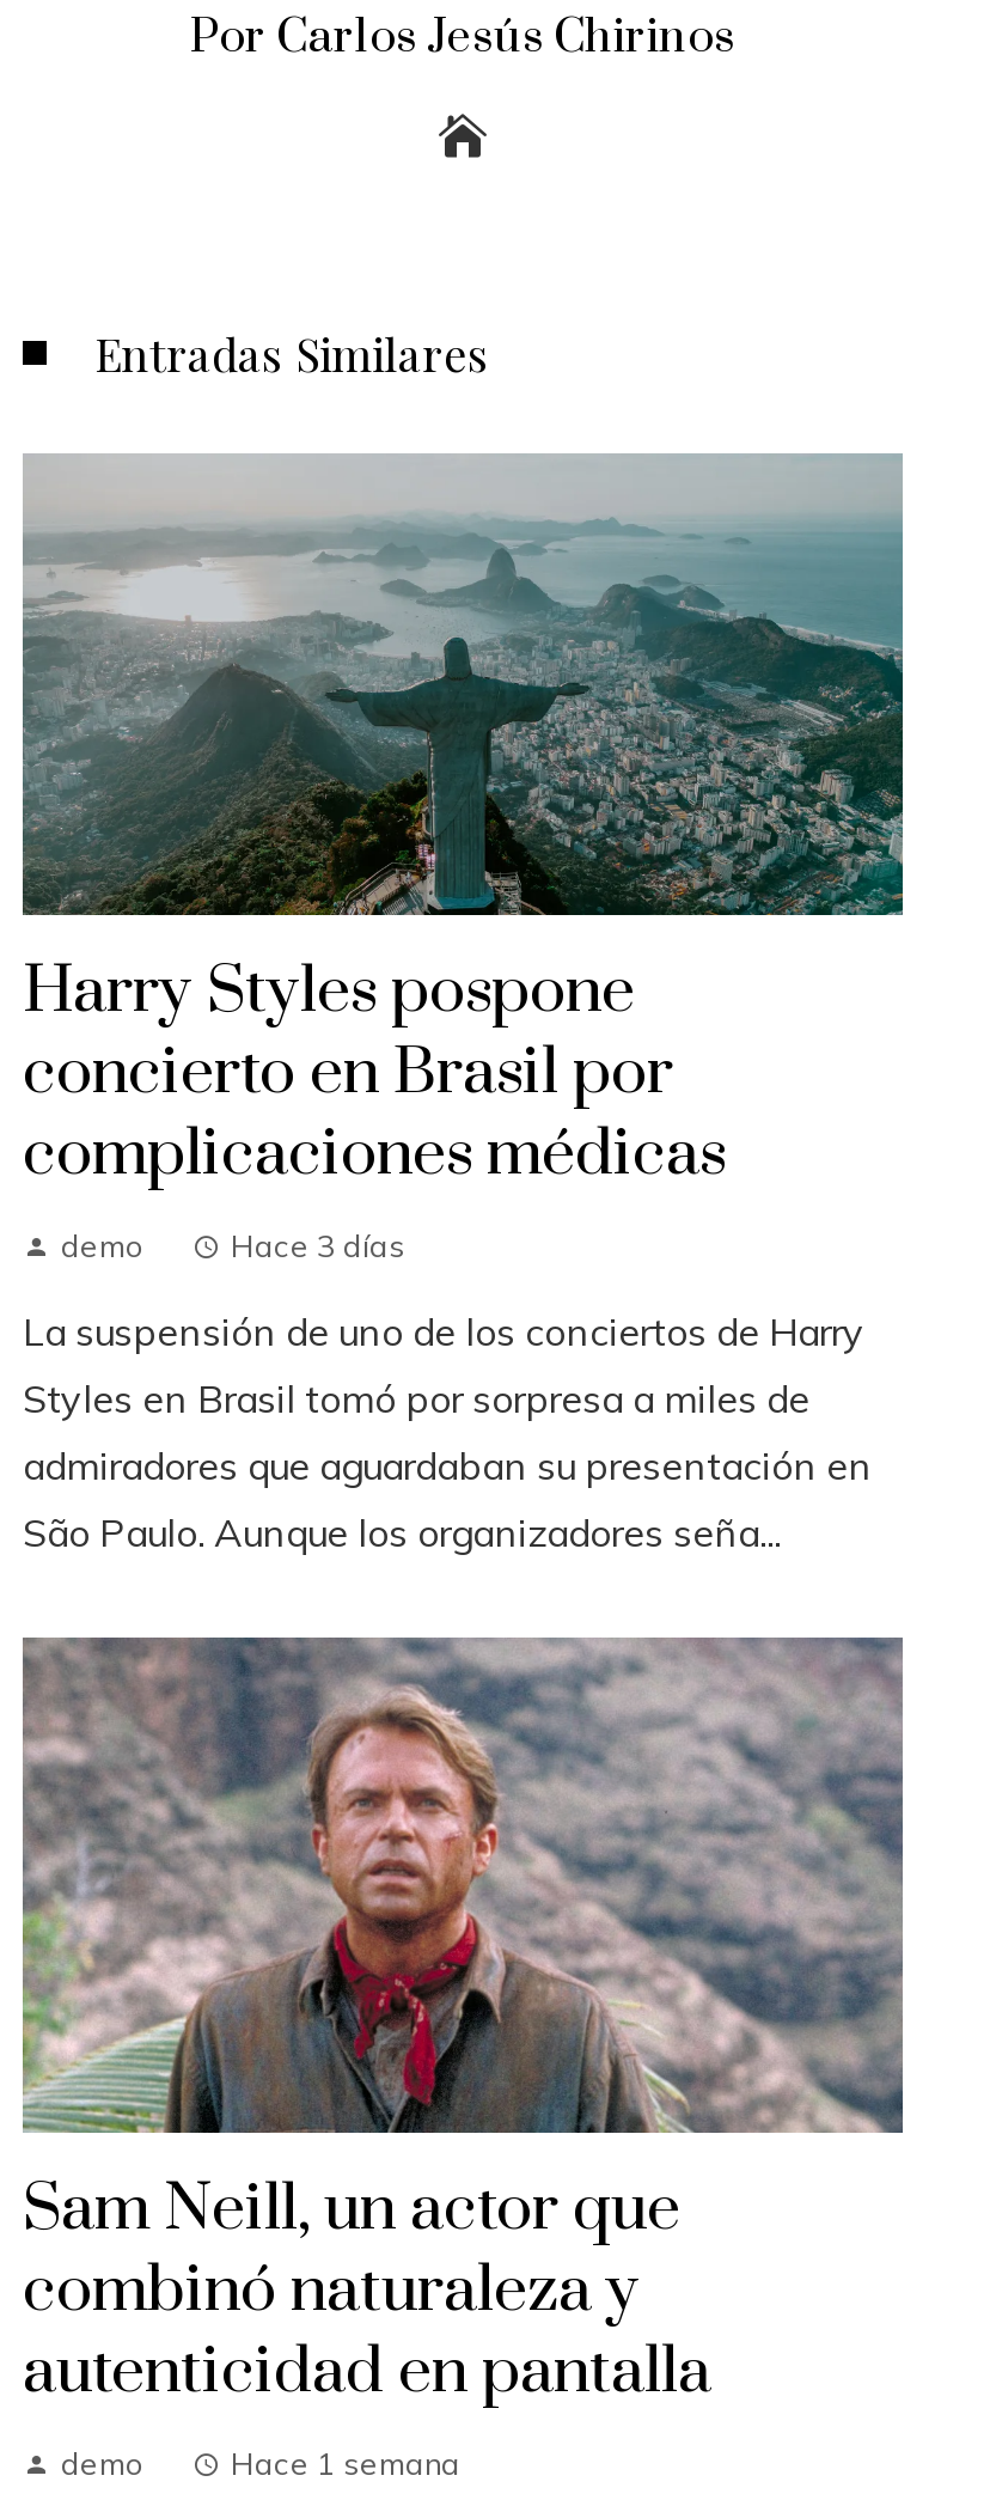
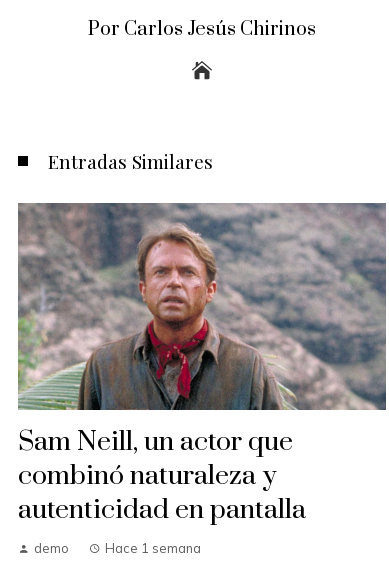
[20,456,905,1556] [image] | Harry Styles pospone | concierto en Brasil por | complicaciones médicas | demo | Hace 3 días | La suspensión de uno de los conciertos de Harry | Styles en Brasil tomó por sorpresa a miles de | admiradores que aguardaban su presentación en | São Paulo. Aunque los organizadores seña... -> none

